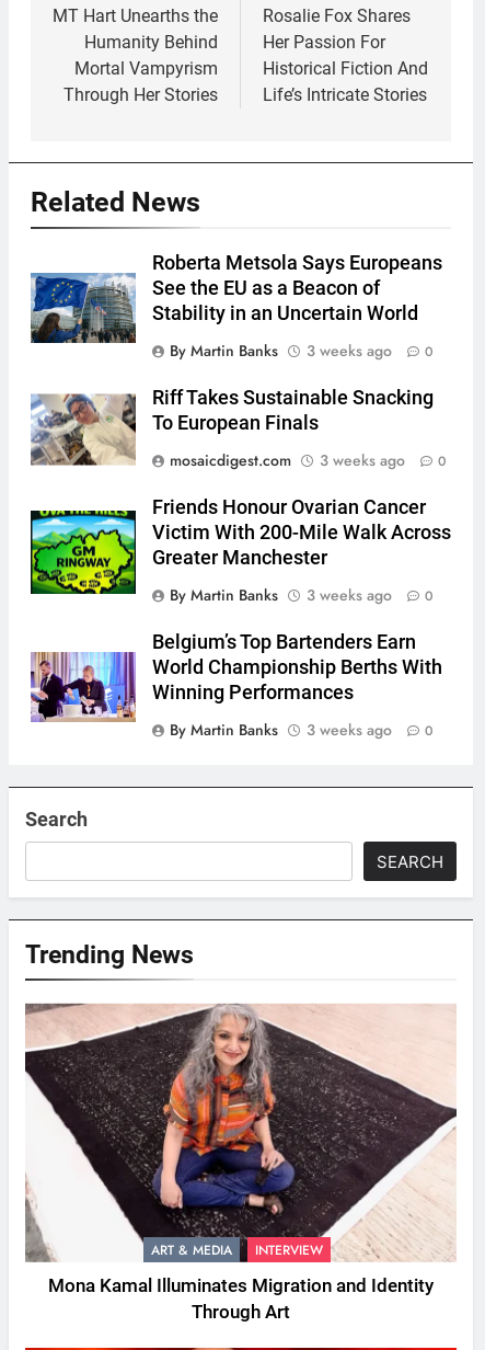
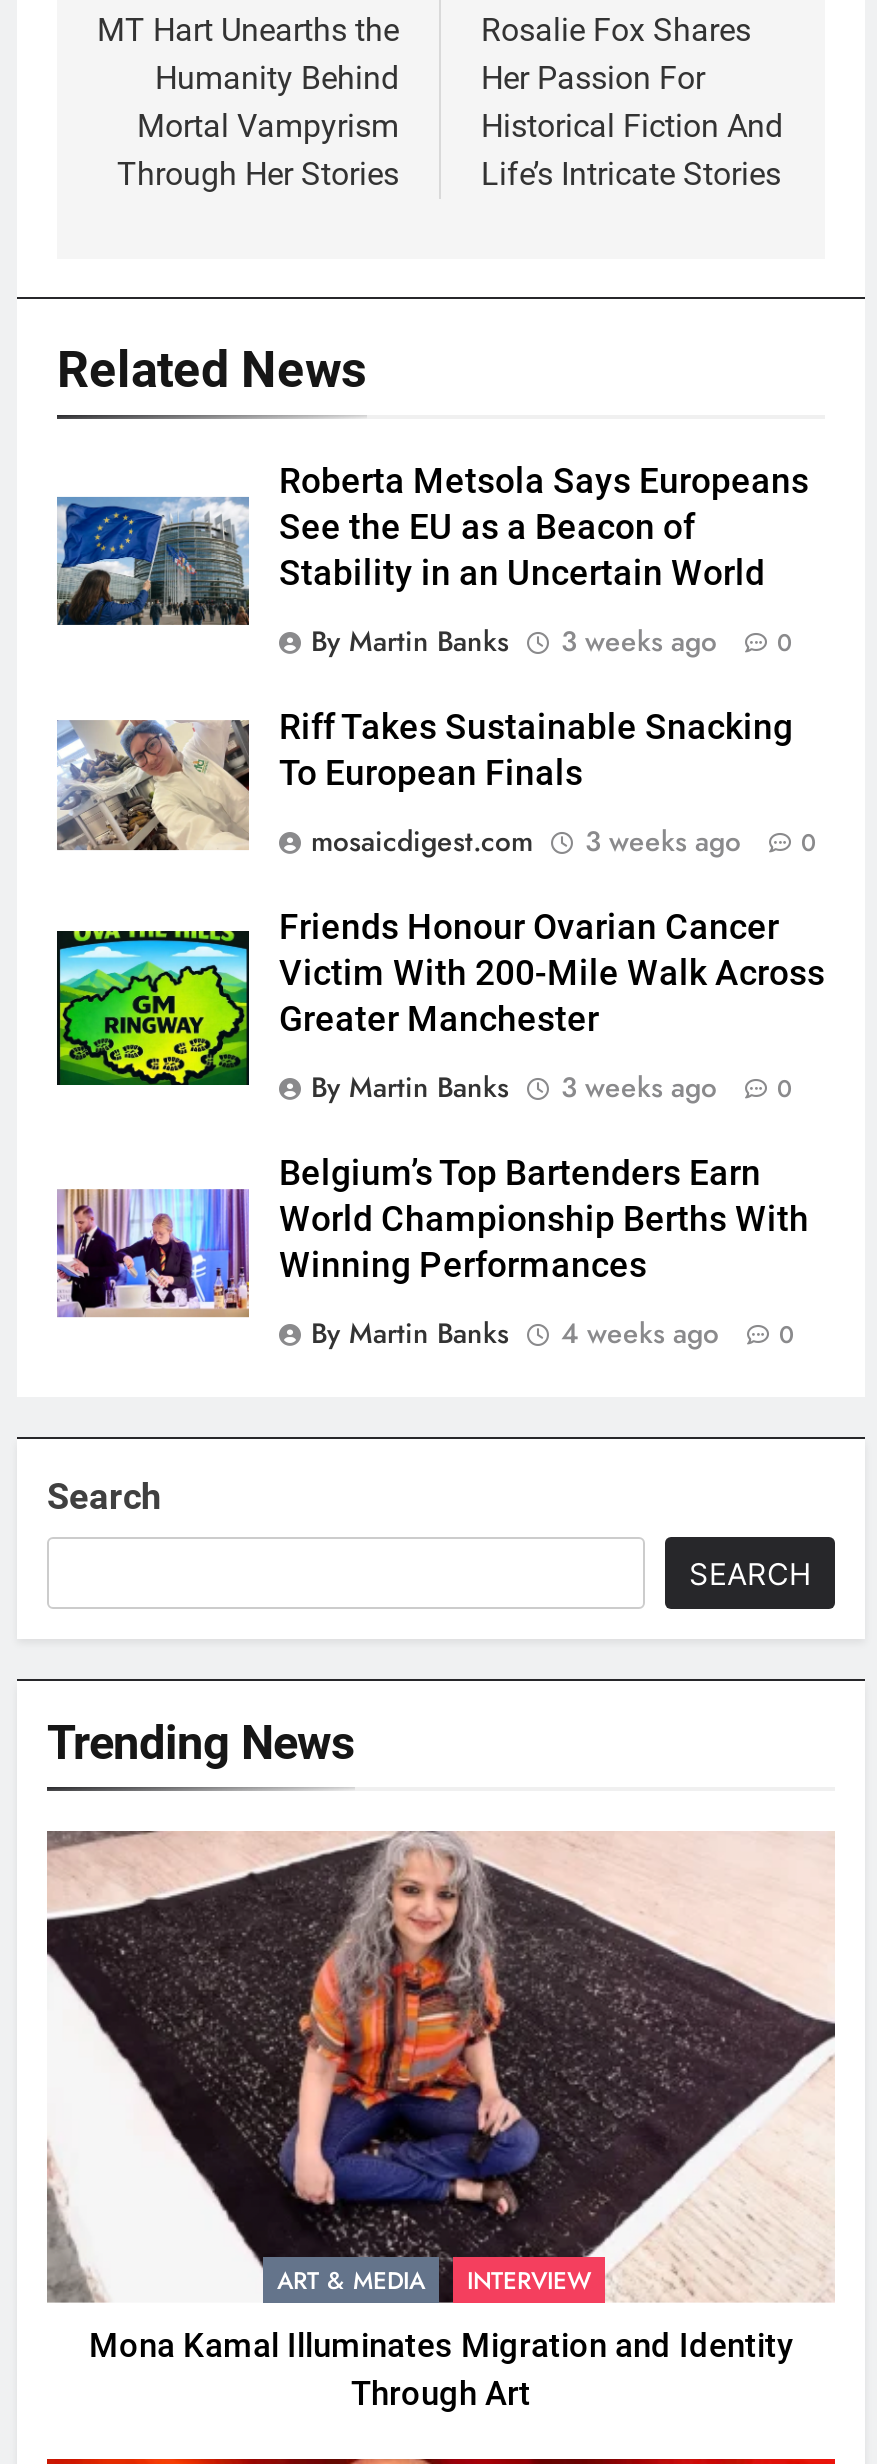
[170,719,434,741] By Martin Banks 3 weeks ago 0 -> [311,1313,795,1353] By Martin Banks 4 weeks ago 0

